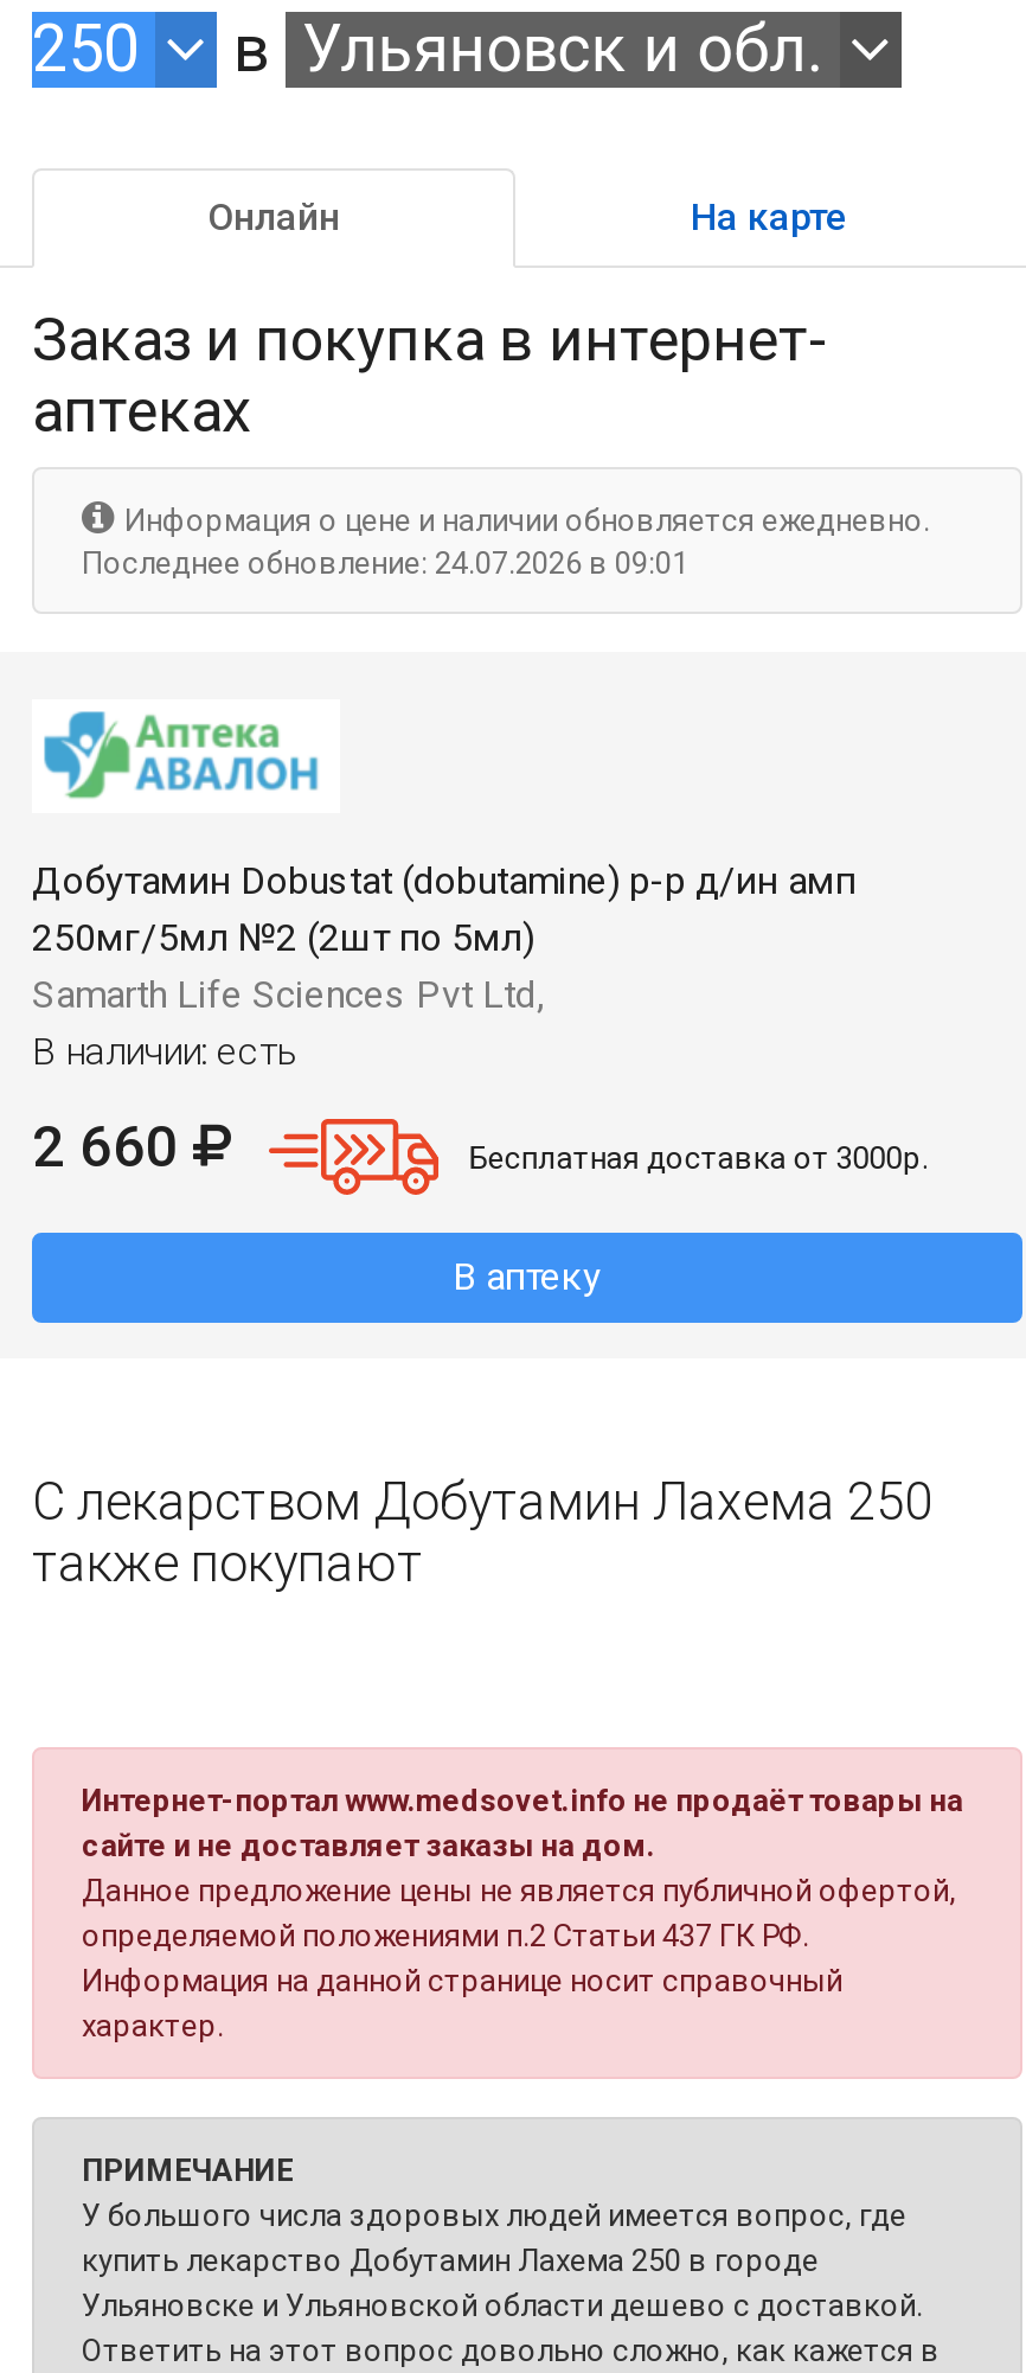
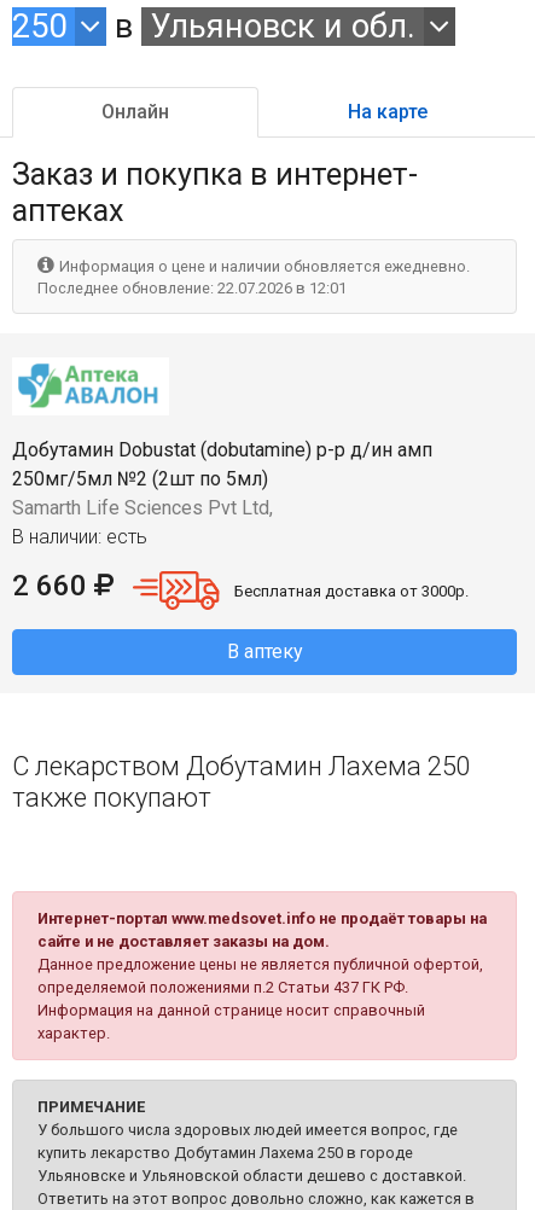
[82,545,688,580] Последнее обновление: 24.07.2026 в 09:01 -> [37,279,347,297] Последнее обновление: 22.07.2026 в 12:01

